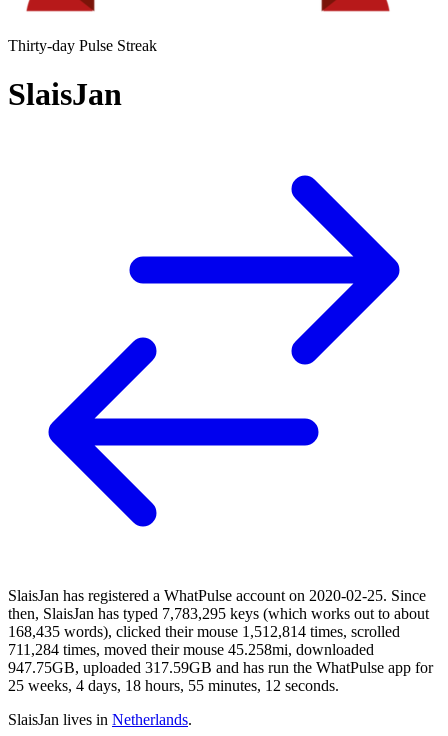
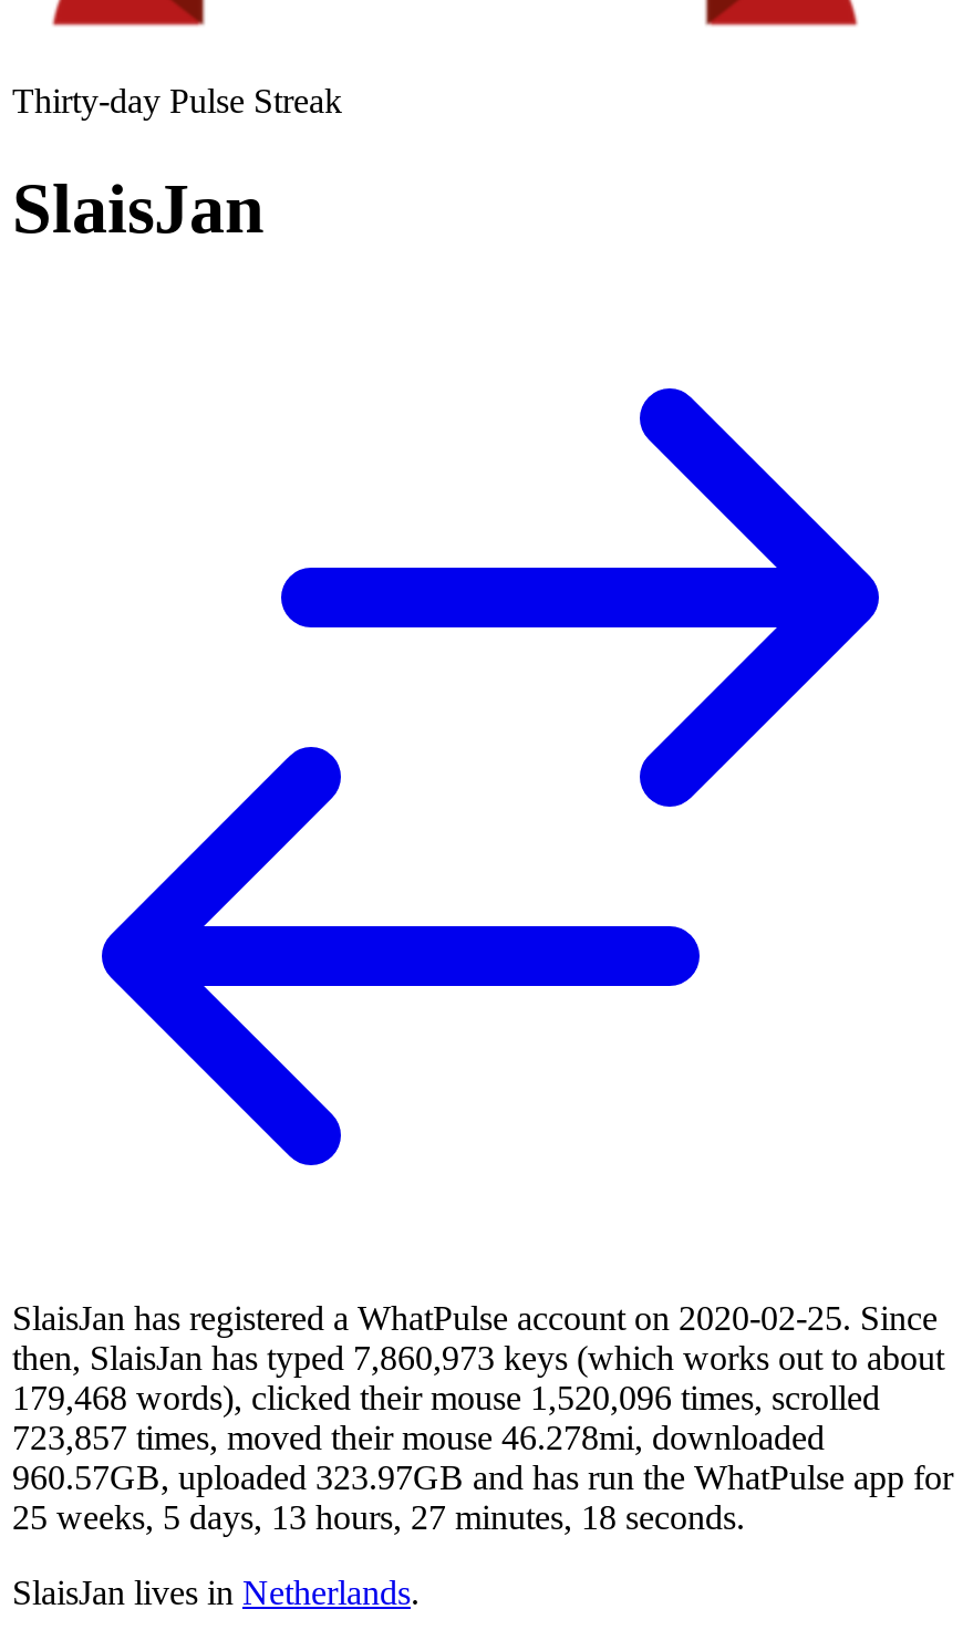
[8,605,429,622] then, SlaisJan has typed 7,783,295 keys (which works out to about -> [12,1338,944,1376] then, SlaisJan has typed 7,860,973 keys (which works out to about
[8,623,400,640] 168,435 words), clicked their mouse 1,512,814 times, scrolled -> [12,1378,880,1416] 179,468 words), clicked their mouse 1,520,096 times, scrolled
[8,641,374,658] 711,284 times, moved their mouse 45.258mi, downloaded -> [12,1418,825,1456] 723,857 times, moved their mouse 46.278mi, downloaded
[8,659,433,676] 947.75GB, uploaded 317.59GB and has run the WhatPulse app for -> [12,1458,953,1495] 960.57GB, uploaded 323.97GB and has run the WhatPulse app for
[8,677,339,694] 25 weeks, 4 days, 18 hours, 55 minutes, 12 seconds. -> [12,1498,745,1535] 25 weeks, 5 days, 13 hours, 27 minutes, 18 seconds.

